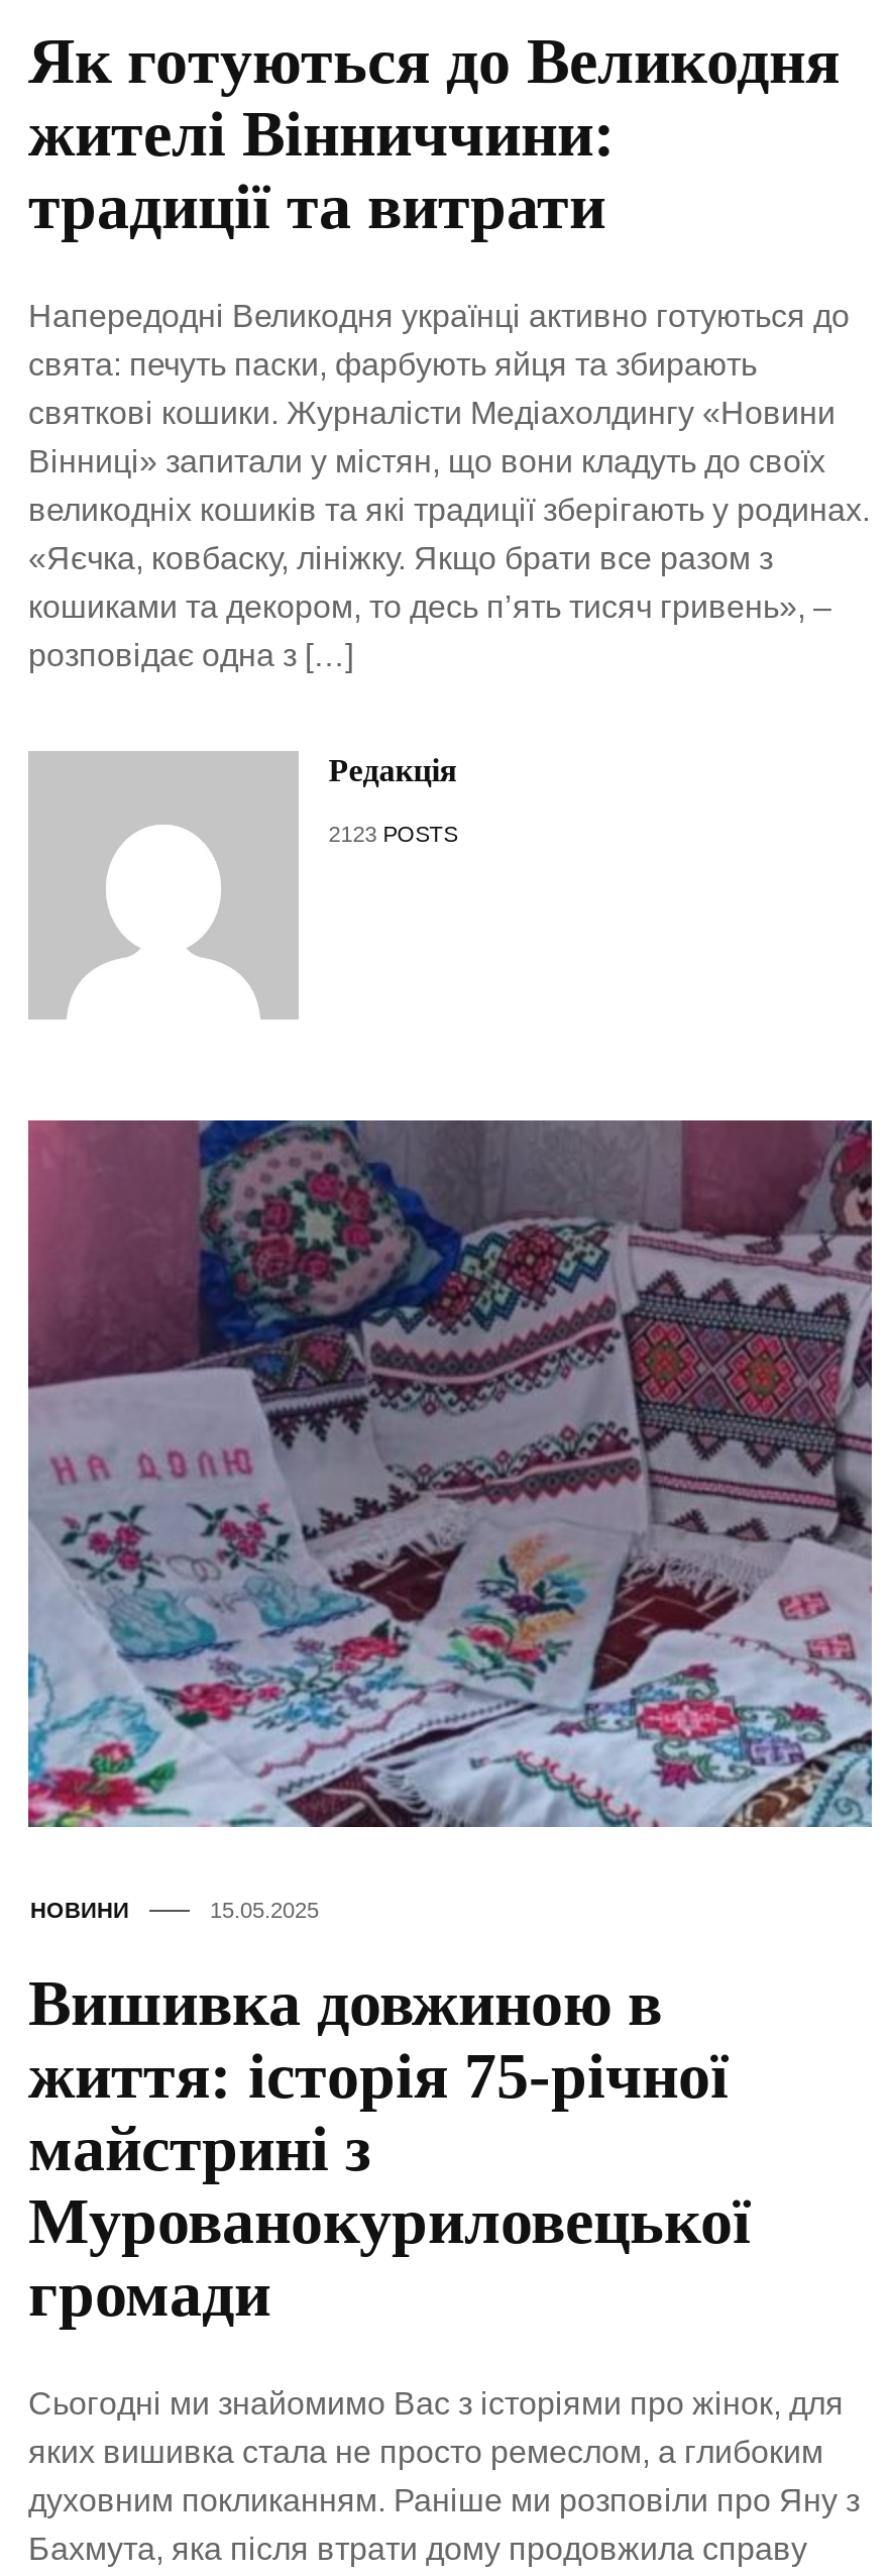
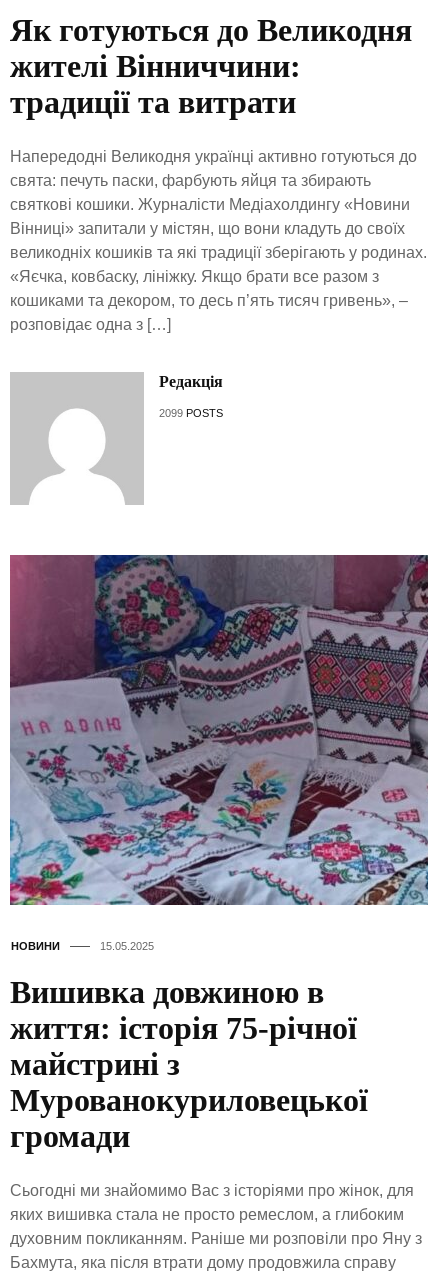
[329,821,458,845] 2123 POSTS -> [159,407,223,419] 2099 POSTS

